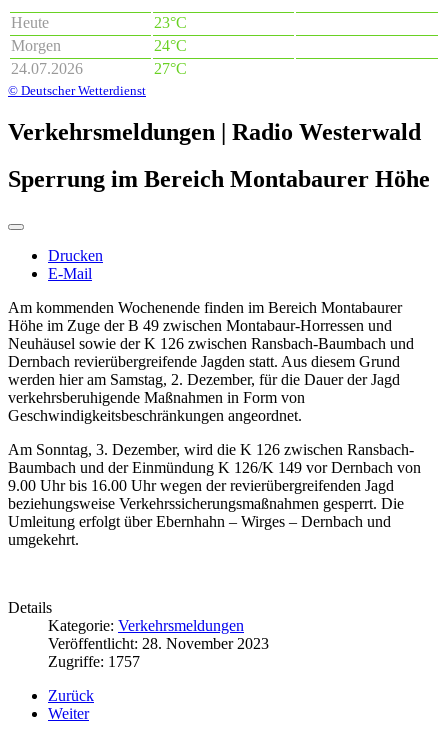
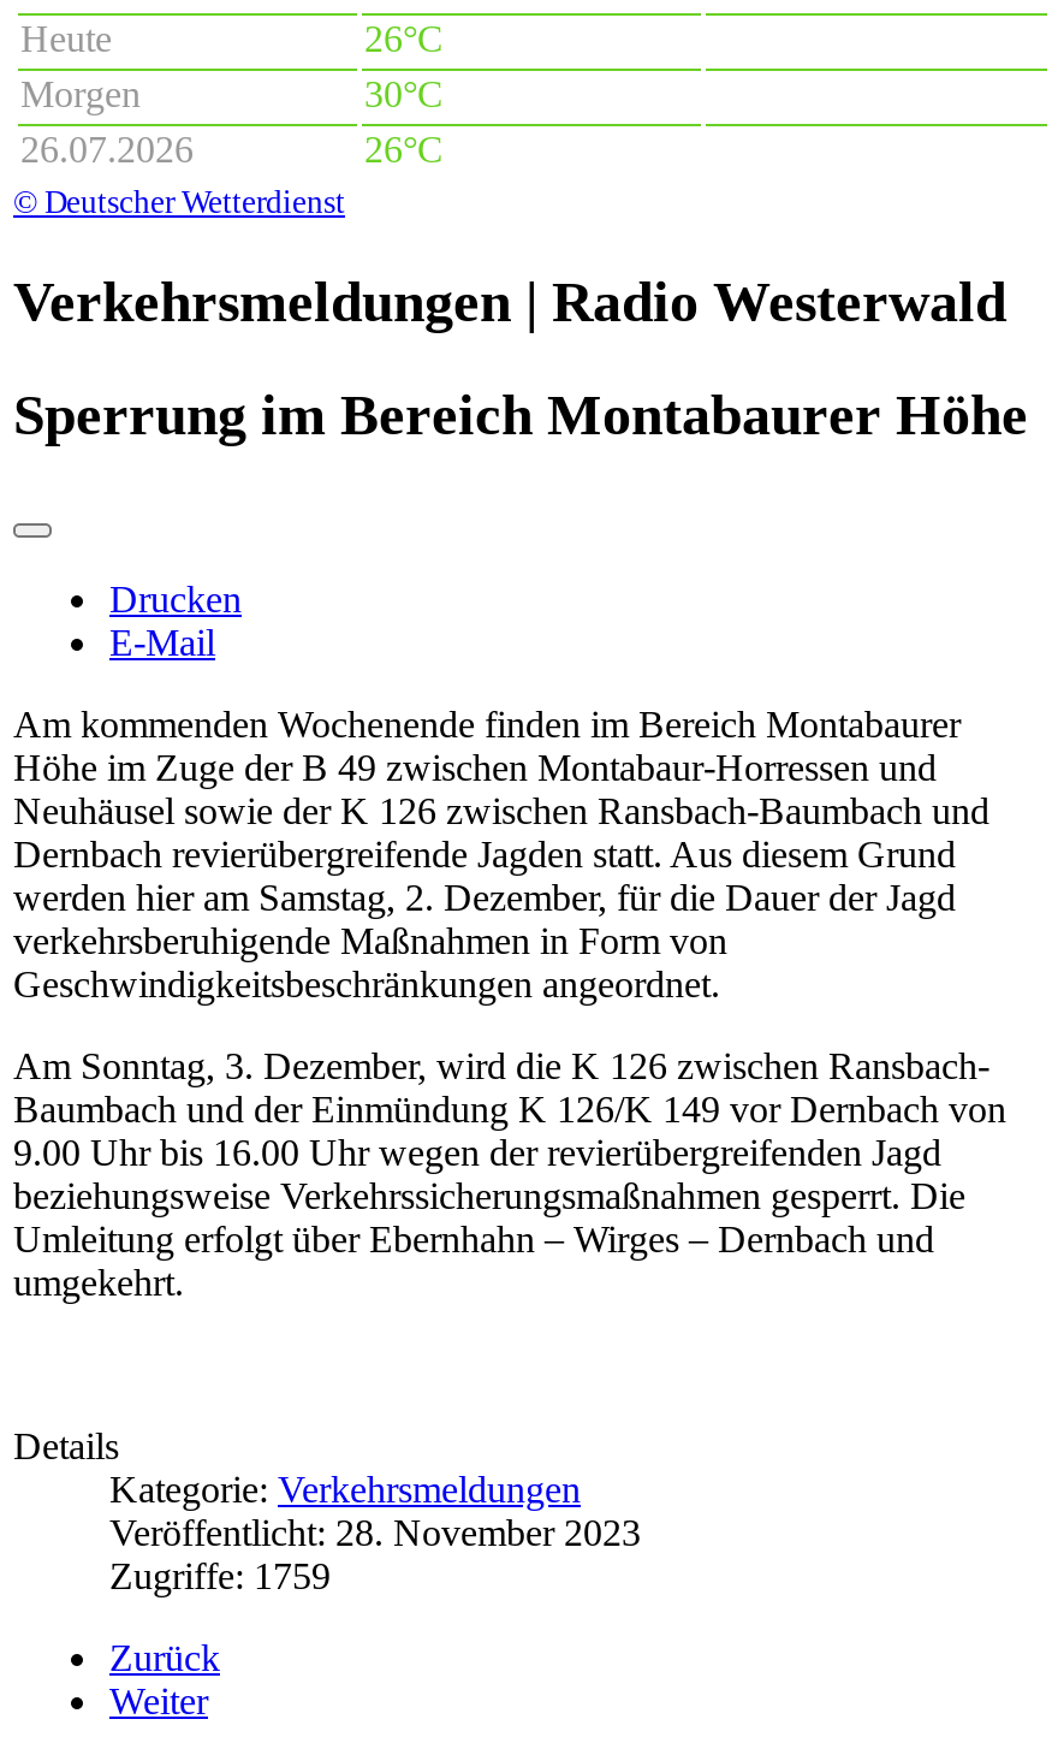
[154,14,187,31] 23°C -> [364,19,444,60] 26°C
[11,37,187,77] 24°C | 24.07.2026 | 27°C -> [20,74,444,170] 30°C | 26.07.2026 | 26°C
[48,653,140,670] Zugriffe: 1757 -> [109,1555,331,1596] Zugriffe: 1759

